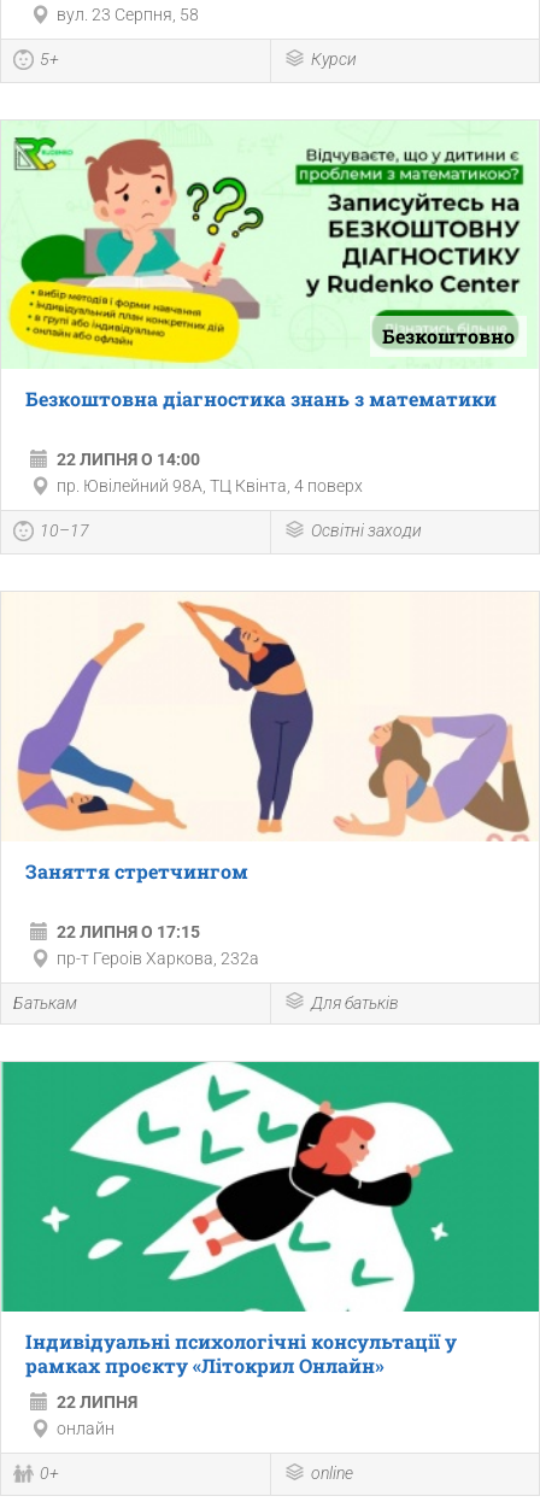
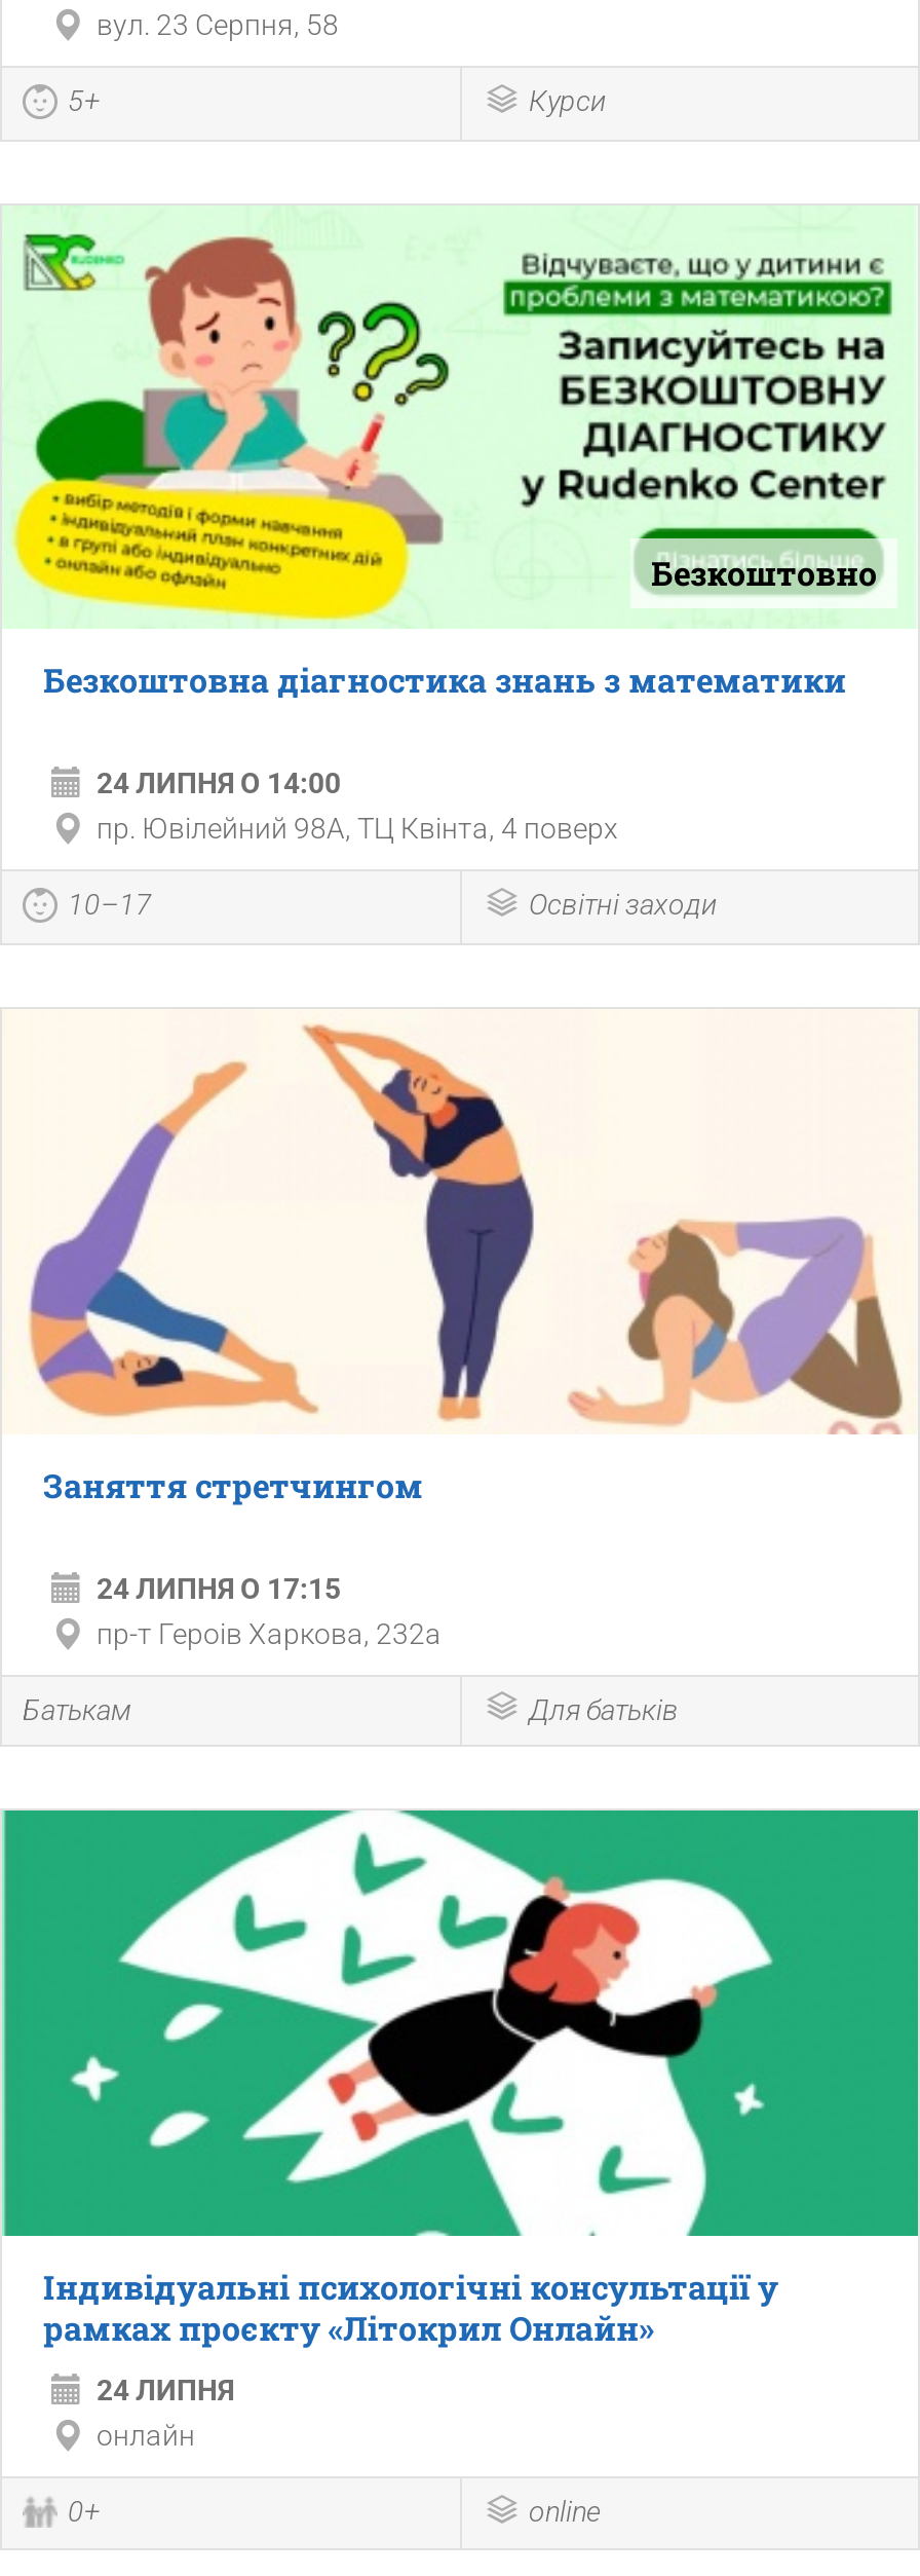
[57,450,200,469] 22 ЛИПНЯ О 14:00 -> [97,767,341,800] 24 ЛИПНЯ О 14:00
[57,922,200,941] 22 ЛИПНЯ О 17:15 -> [97,1571,341,1604] 24 ЛИПНЯ О 17:15
[57,1393,137,1412] 22 ЛИПНЯ -> [97,2374,234,2407] 24 ЛИПНЯ

